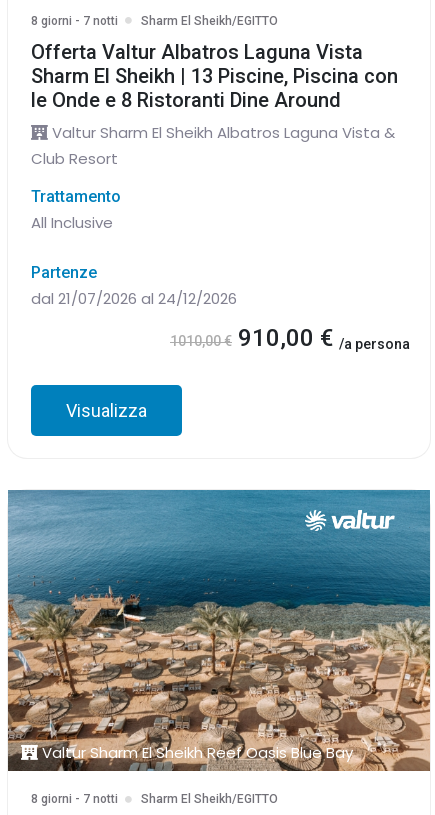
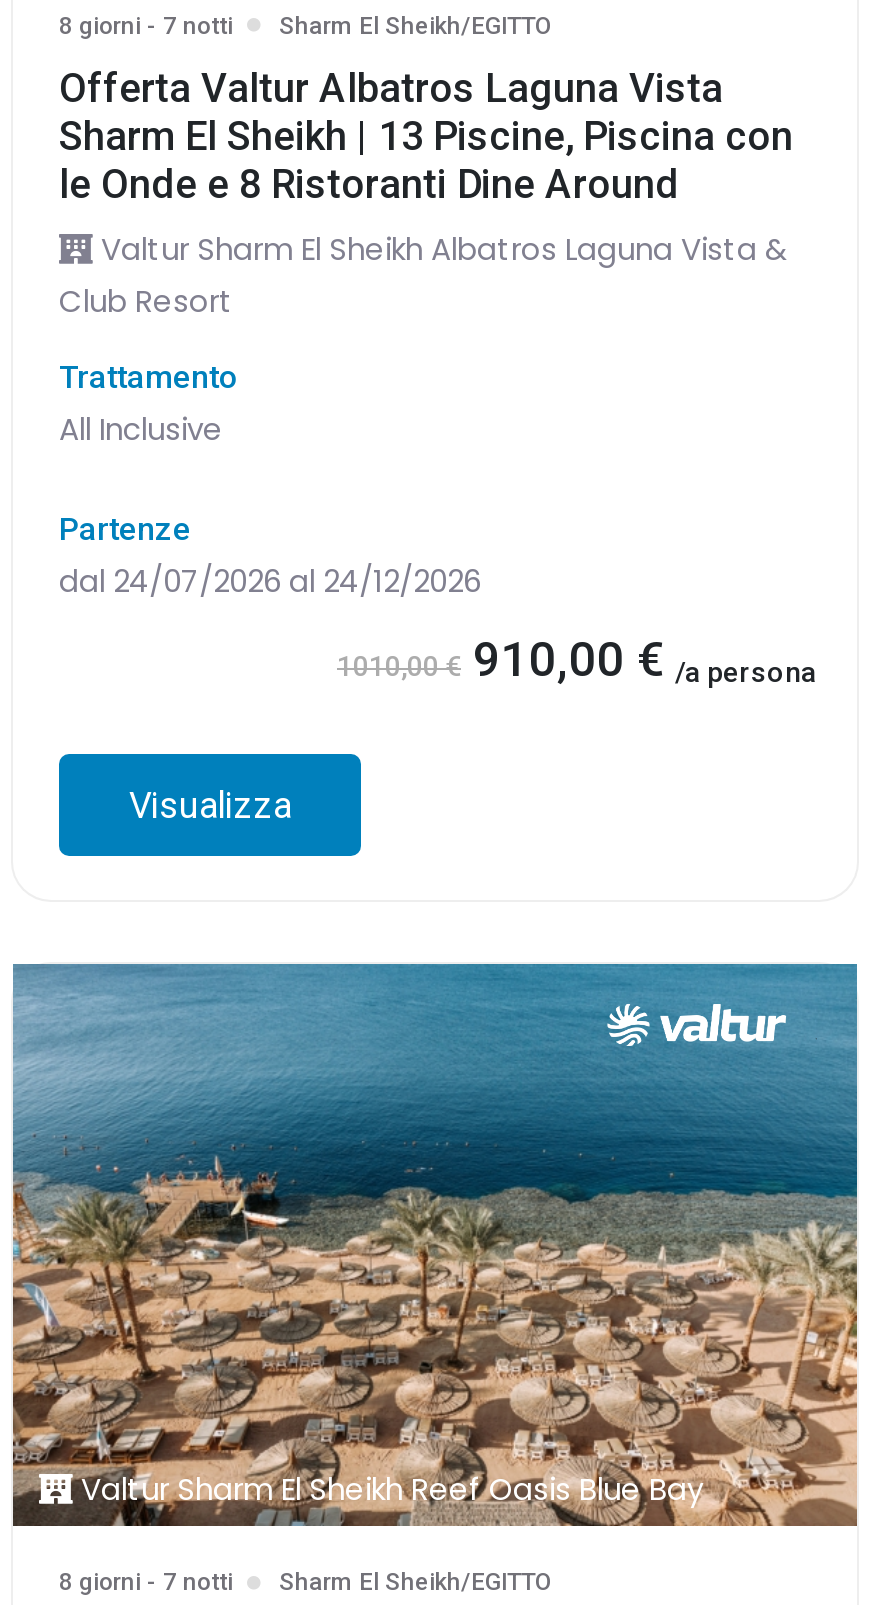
[31,288,237,309] dal 21/07/2026 al 24/12/2026 -> [59,560,481,602] dal 24/07/2026 al 24/12/2026

